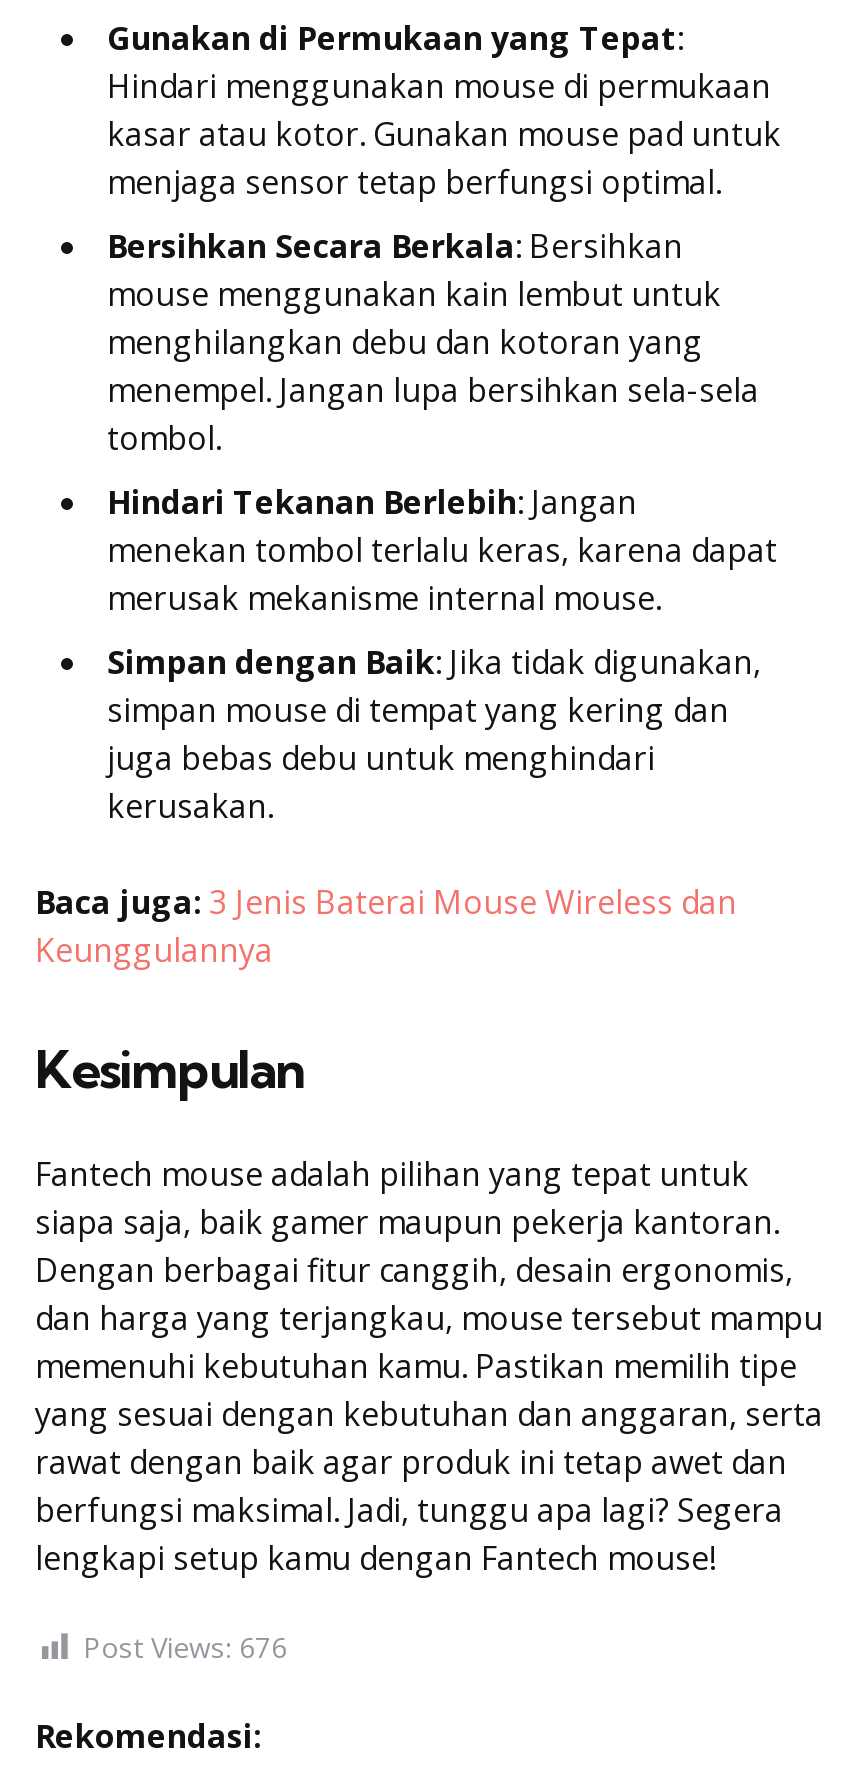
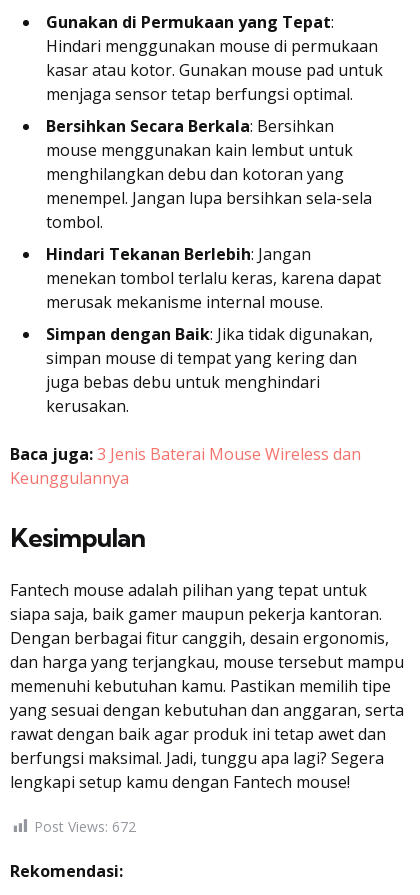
[83,1628,287,1666] Post Views: 676 -> [34,817,136,836] Post Views: 672

